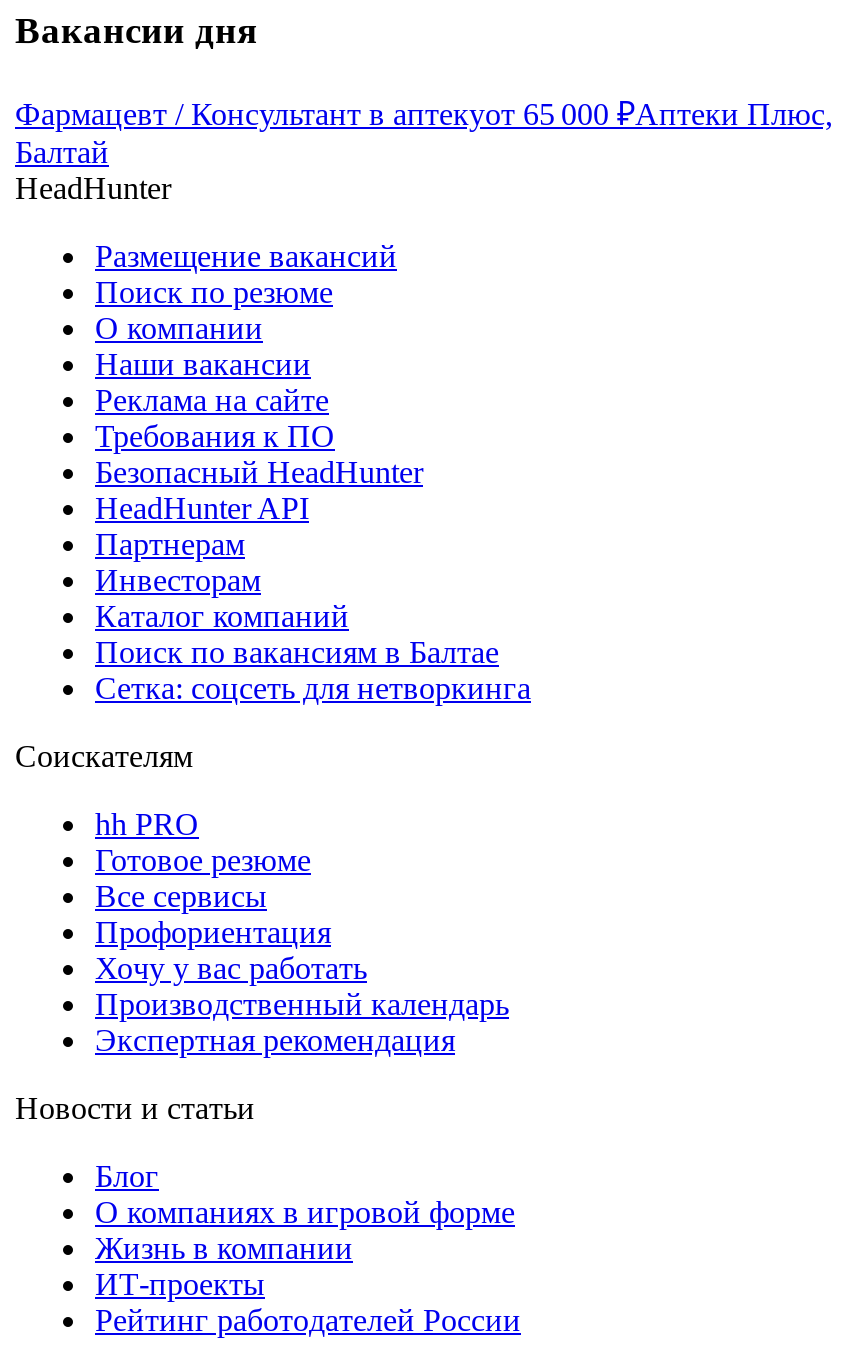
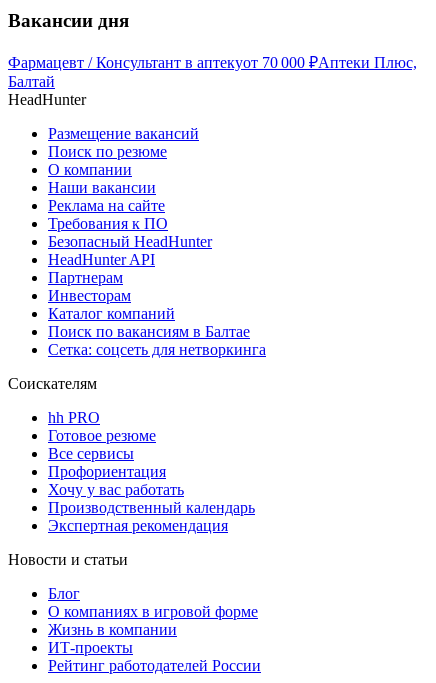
[15,97,833,131] Фармацевт / Консультант в аптекуот 65 000 ₽Аптеки Плюс, -> [8,54,417,71] Фармацевт / Консультант в аптекуот 70 000 ₽Аптеки Плюс,

